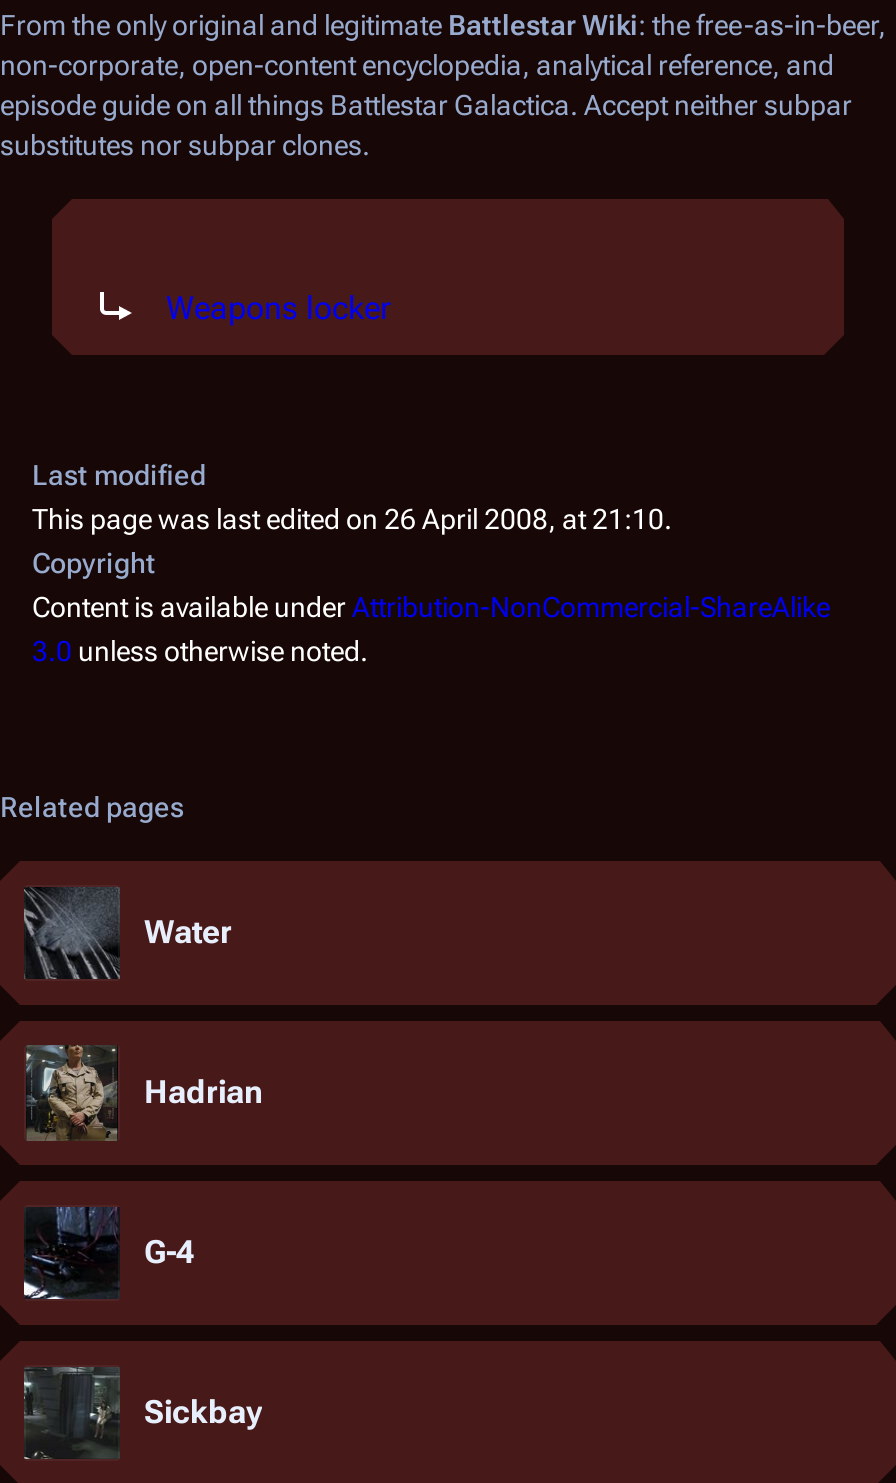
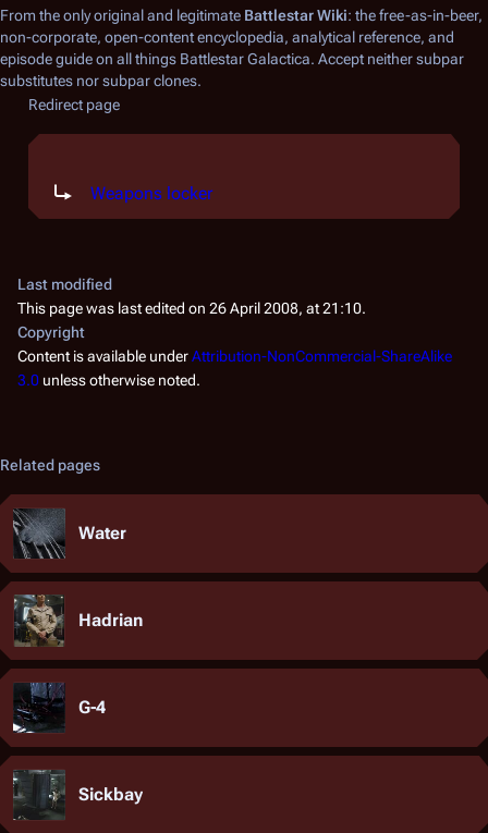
none -> [28,96,120,113] Redirect page

